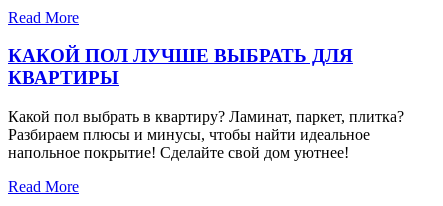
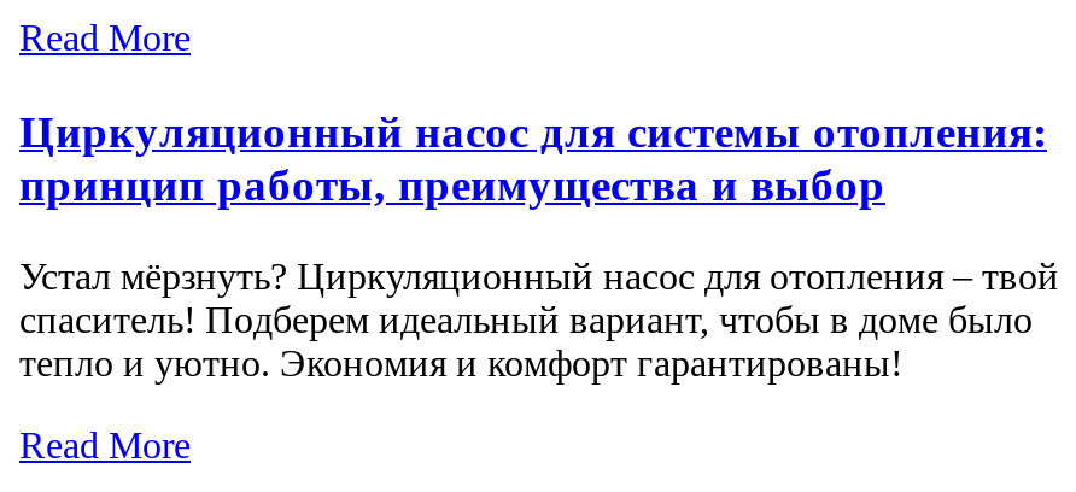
[8,45,353,88] КАКОЙ ПОЛ ЛУЧШЕ ВЫБРАТЬ ДЛЯ | КВАРТИРЫ -> [19,105,1047,208] Циркуляционный насос для системы отопления: | принцип работы, преимущества и выбор
[8,108,404,161] Какой пол выбрать в квартиру? Ламинат, паркет, плитка? | Разбираем плюсы и минусы, чтобы найти идеальное | напольное покрытие! Сделайте свой дом уютнее! -> [19,256,1059,384] Устал мёрзнуть? Циркуляционный насос для отопления – твой | спаситель! Подберем идеальный вариант, чтобы в доме было | тепло и уютно. Экономия и комфорт гарантированы!

